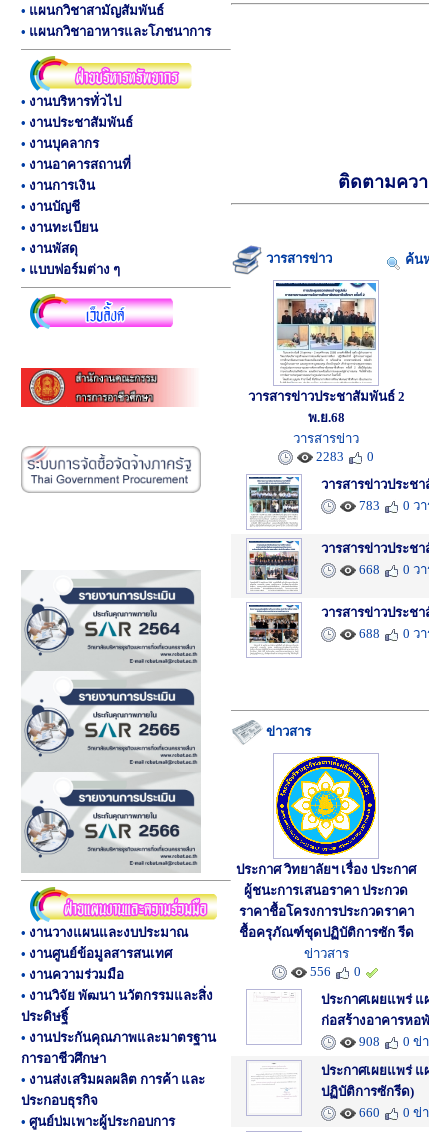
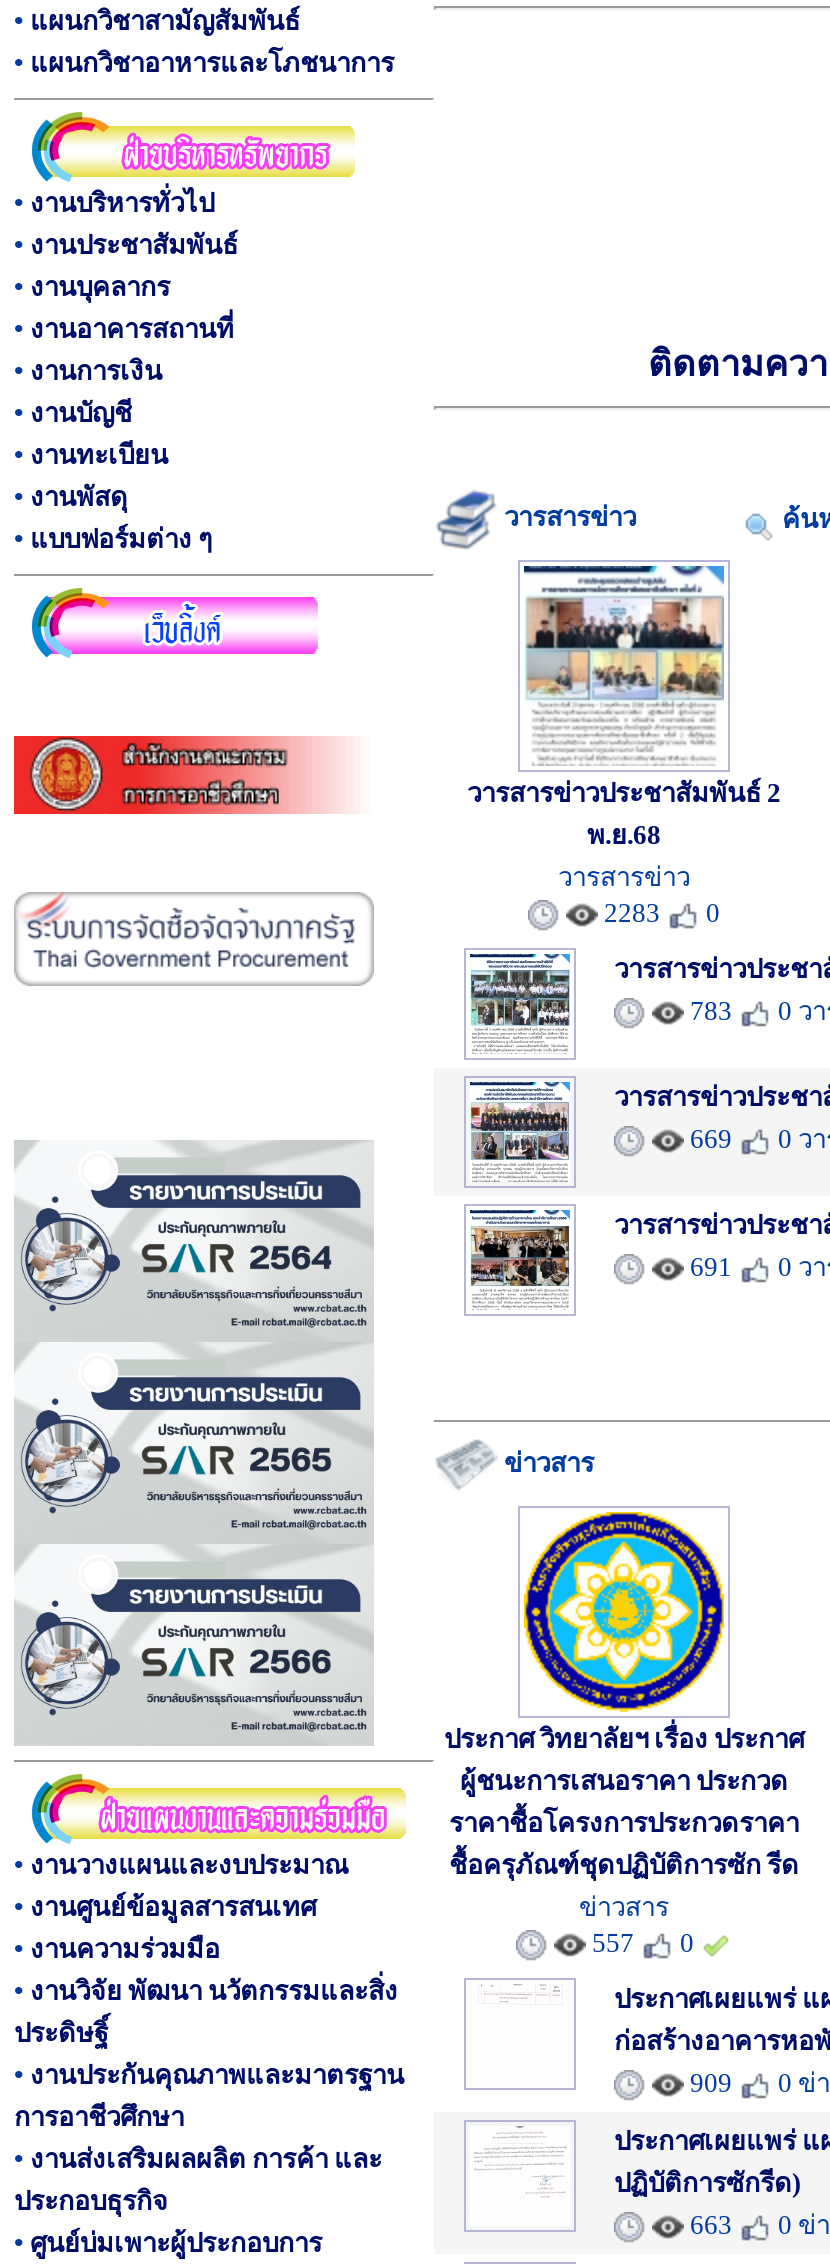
[356,562,383,577] 668 -> [684,1124,738,1154] 669
[356,626,383,641] 688 -> [684,1252,738,1282] 691
[307,964,364,979] 556 0 -> [586,1929,700,1959] 557 0
[356,1034,383,1049] 908 -> [684,2069,738,2099] 909
[356,1105,383,1120] 660 -> [684,2211,738,2241] 663

